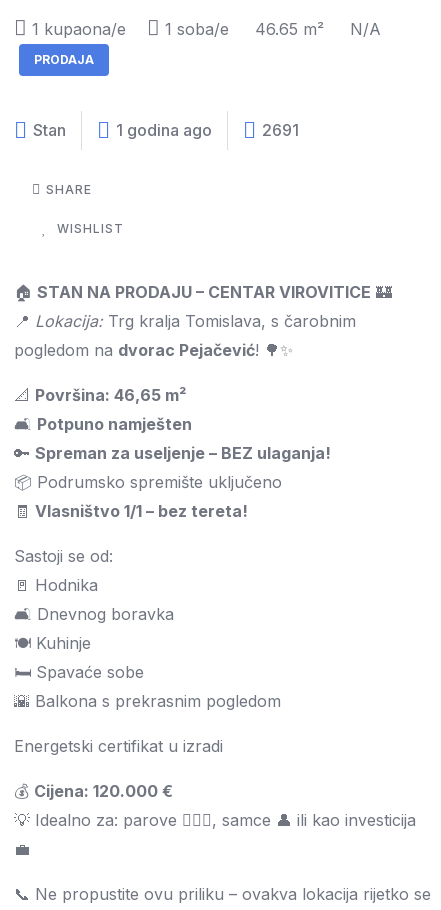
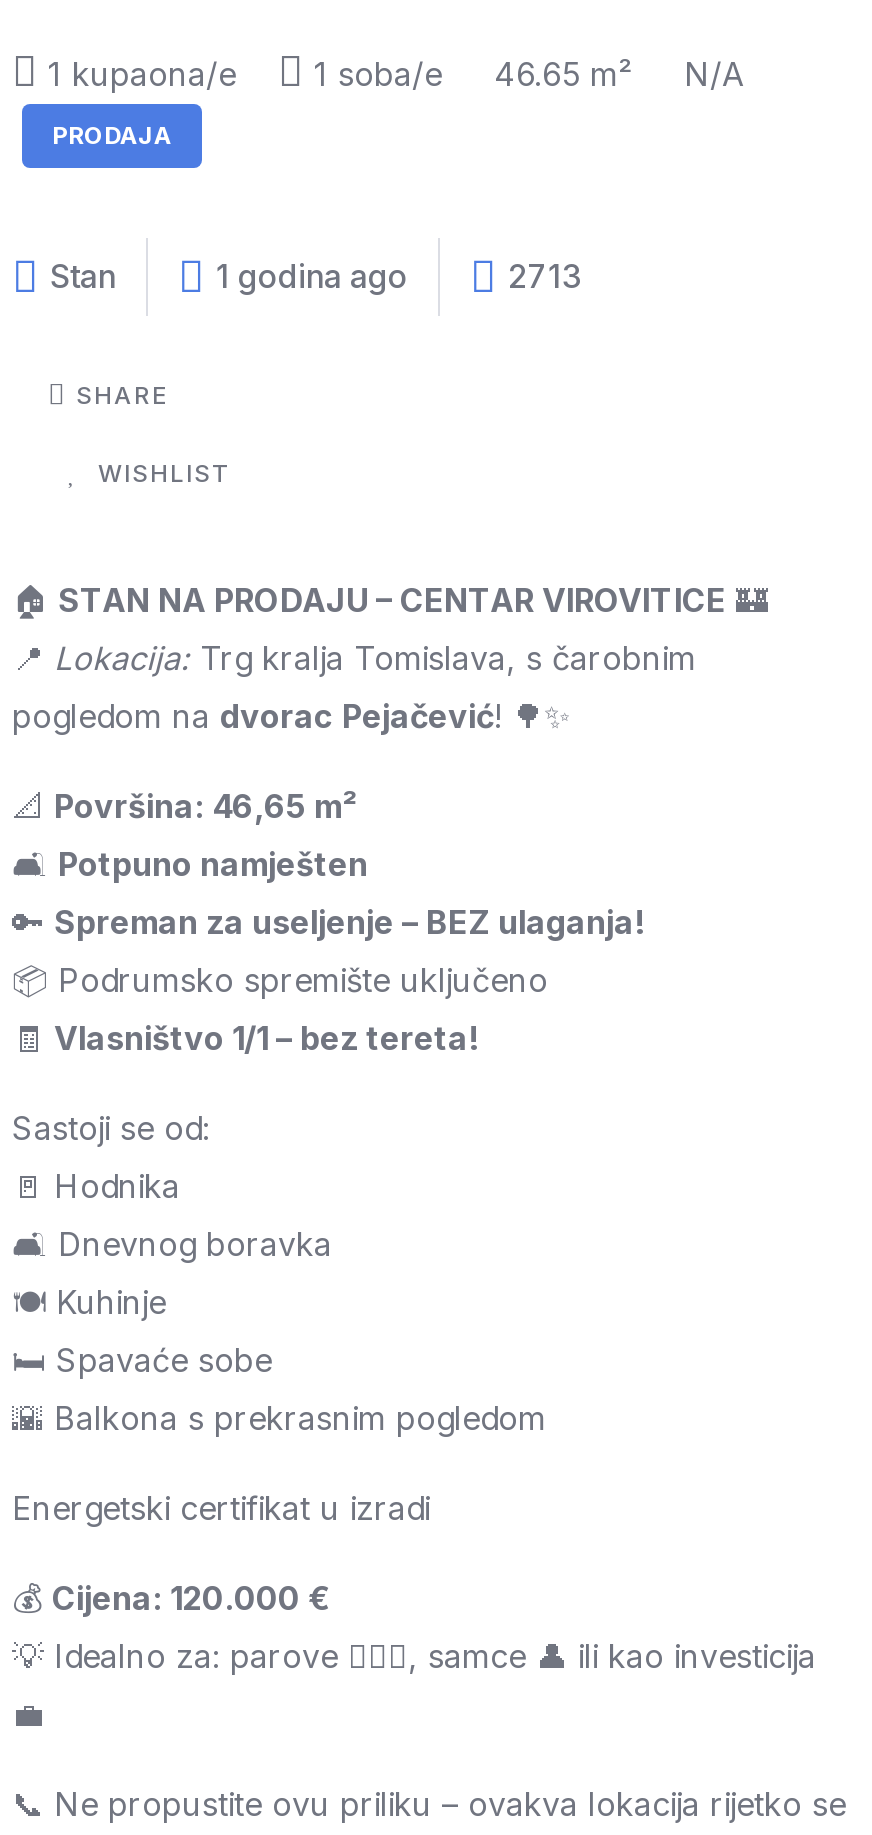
[262,120,299,140] 2691 -> [508,256,582,296] 2713

